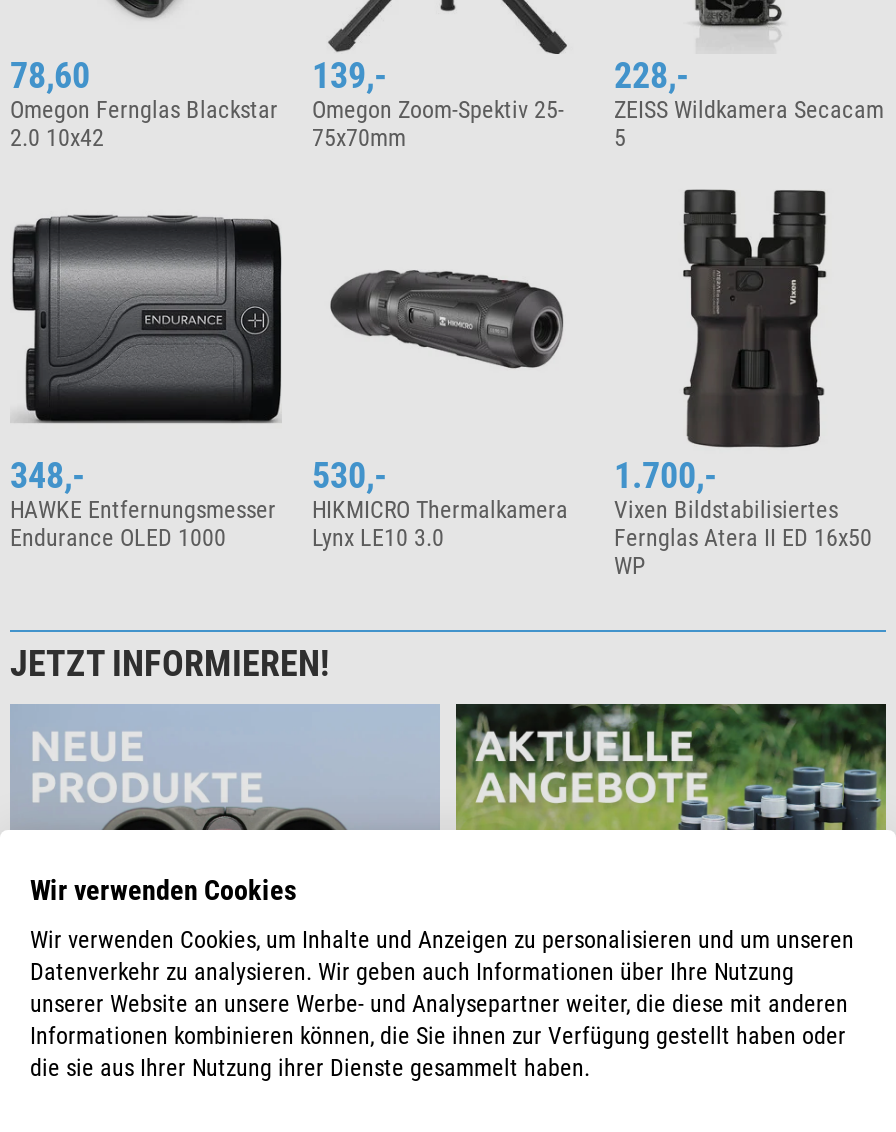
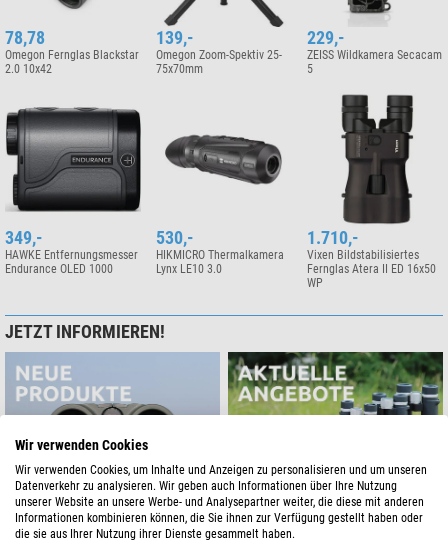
[10,54,90,96] 78,60 -> [5,27,45,48] 78,78
[614,54,690,96] 228,- -> [307,27,345,48] 229,-
[10,454,86,496] 348,- -> [5,227,43,248] 349,-
[614,454,718,496] 1.700,- -> [307,227,359,248] 1.710,-

